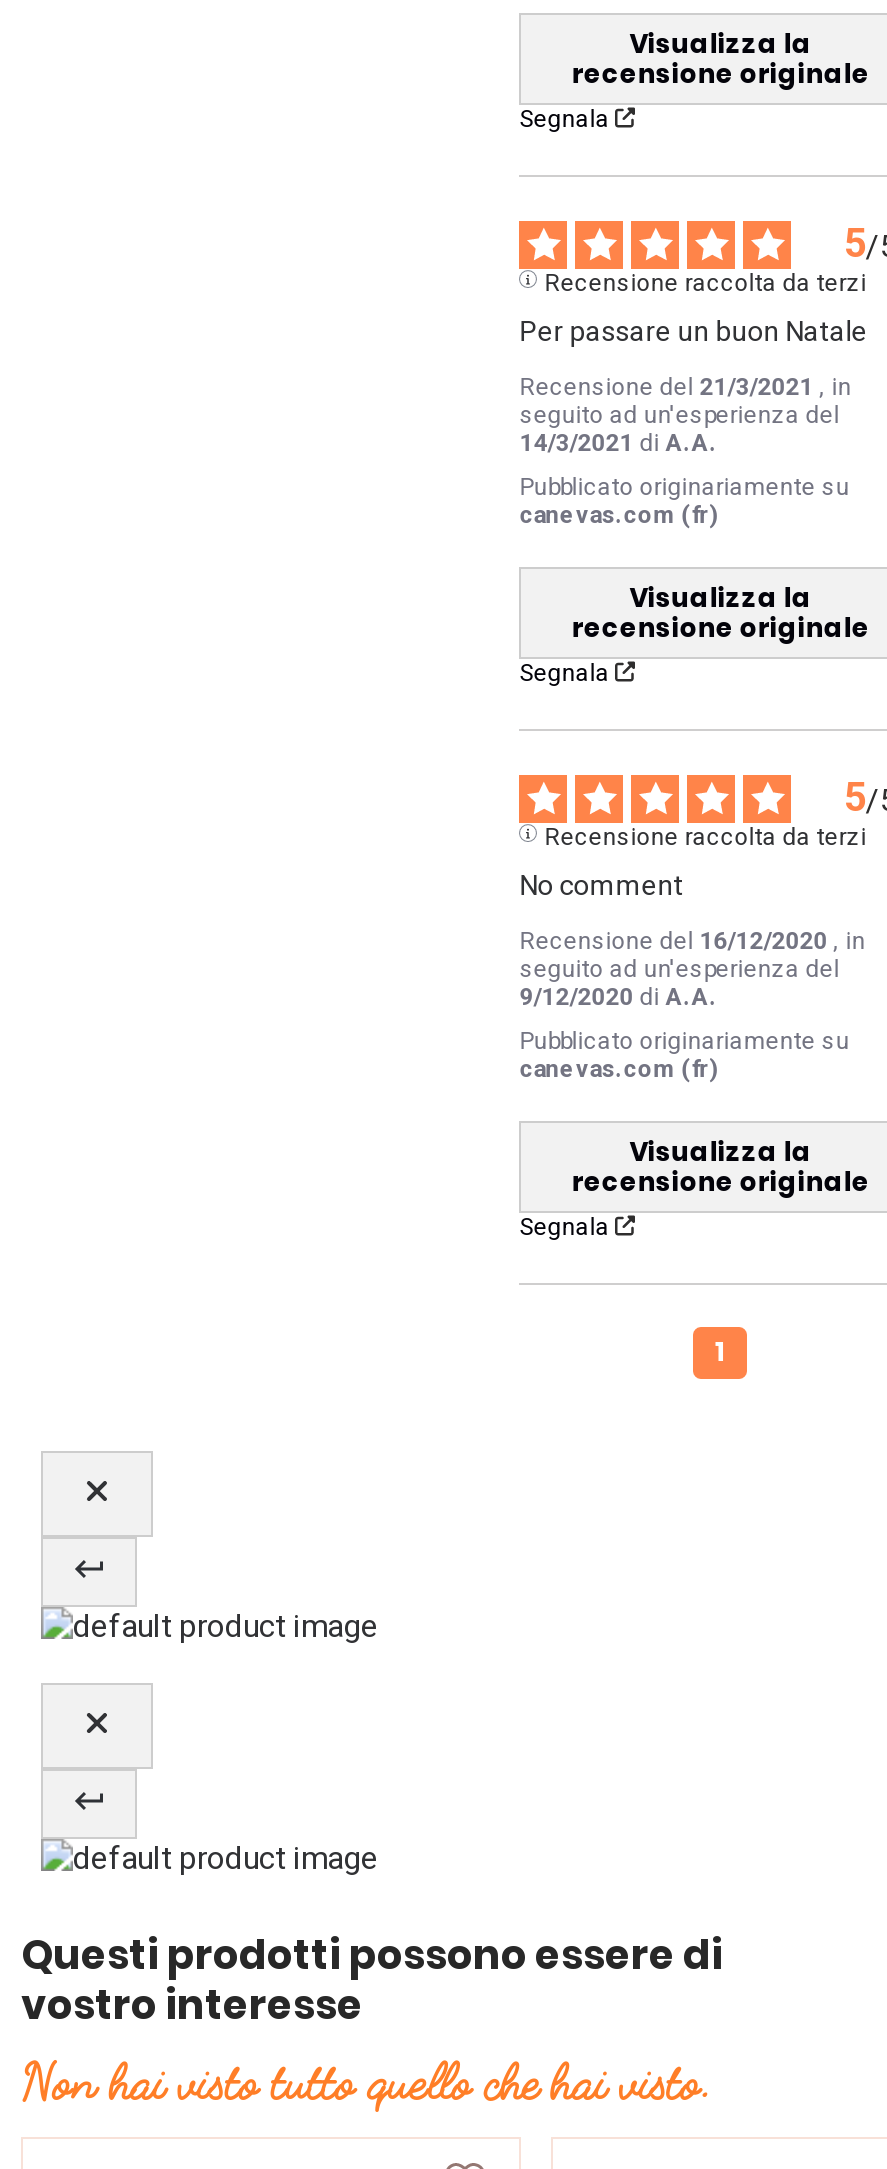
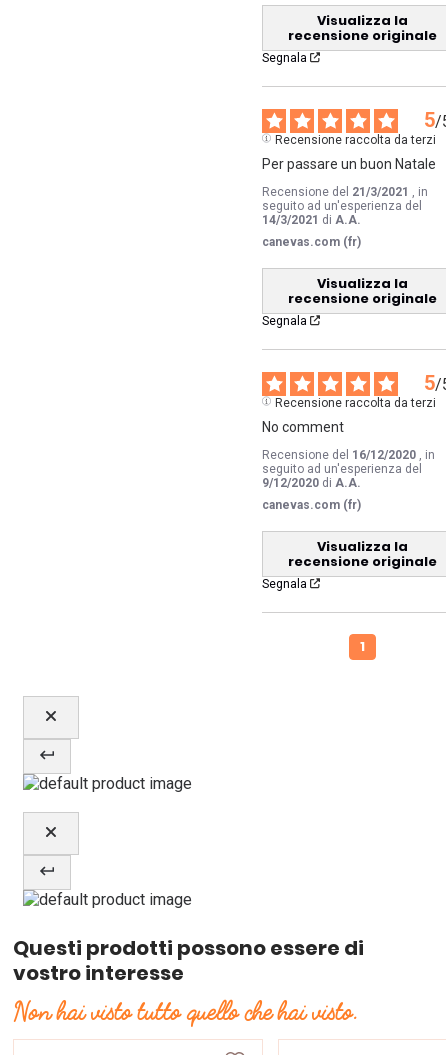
[519,472,849,500] Pubblicato originariamente su -> none
[519,1026,849,1054] Pubblicato originariamente su -> none

